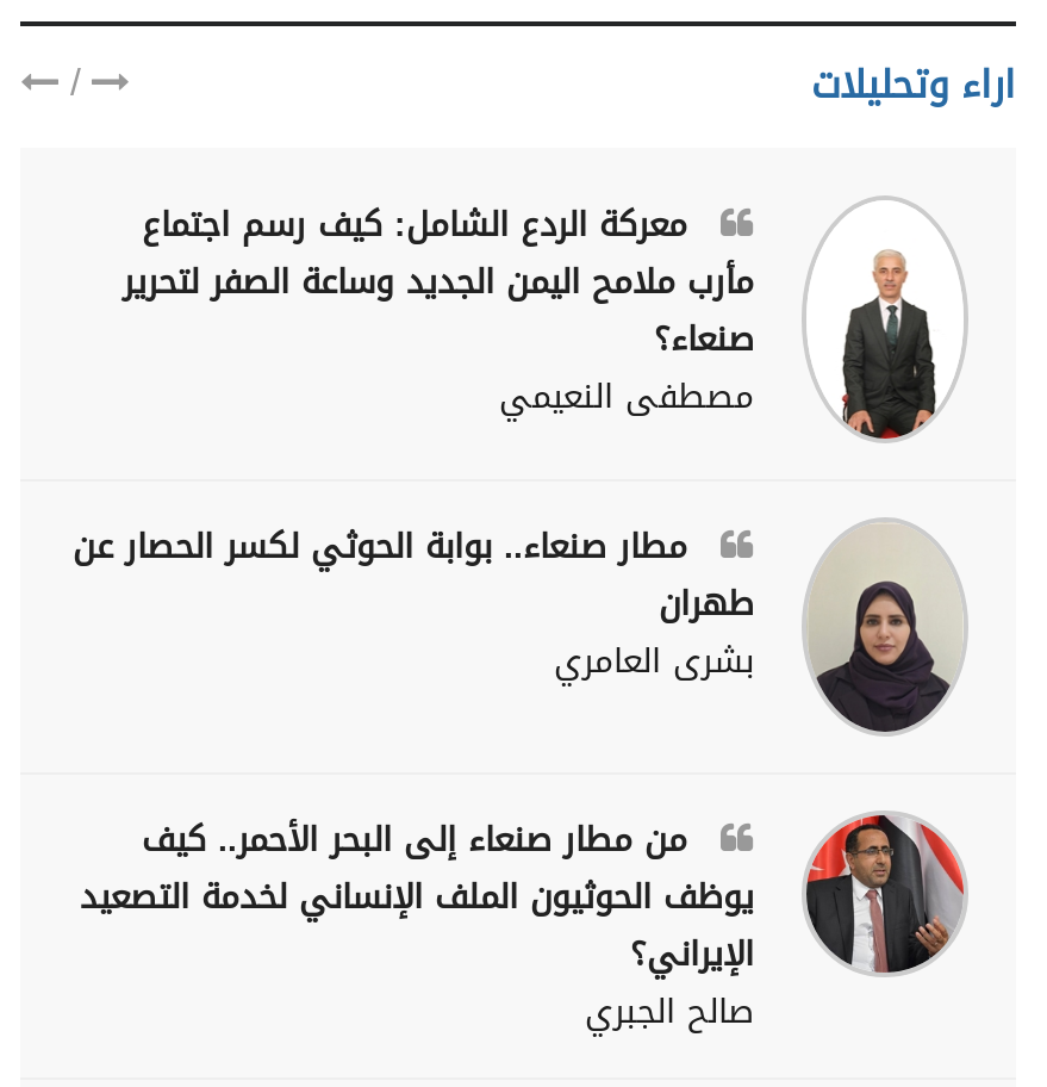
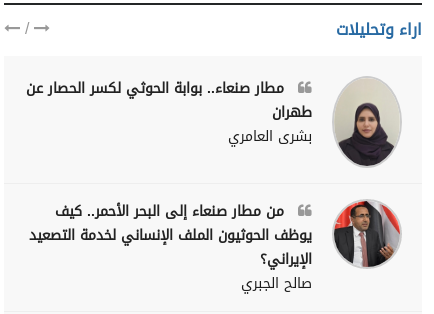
[123,194,959,443] [image] | معركة الردع الشامل: كيف رسم اجتماع | مأرب ملامح اليمن الجديد وساعة الصفر لتحرير | صنعاء؟ | مصطفى النعيمي -> none

